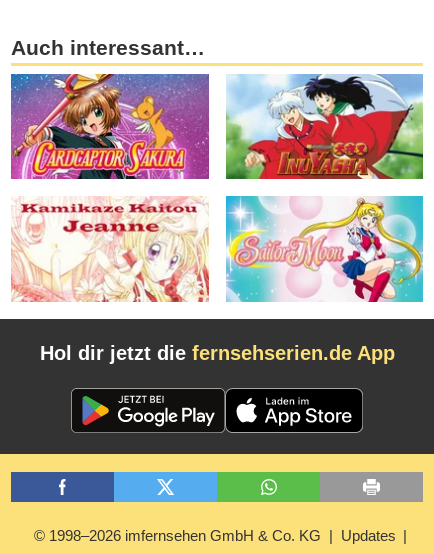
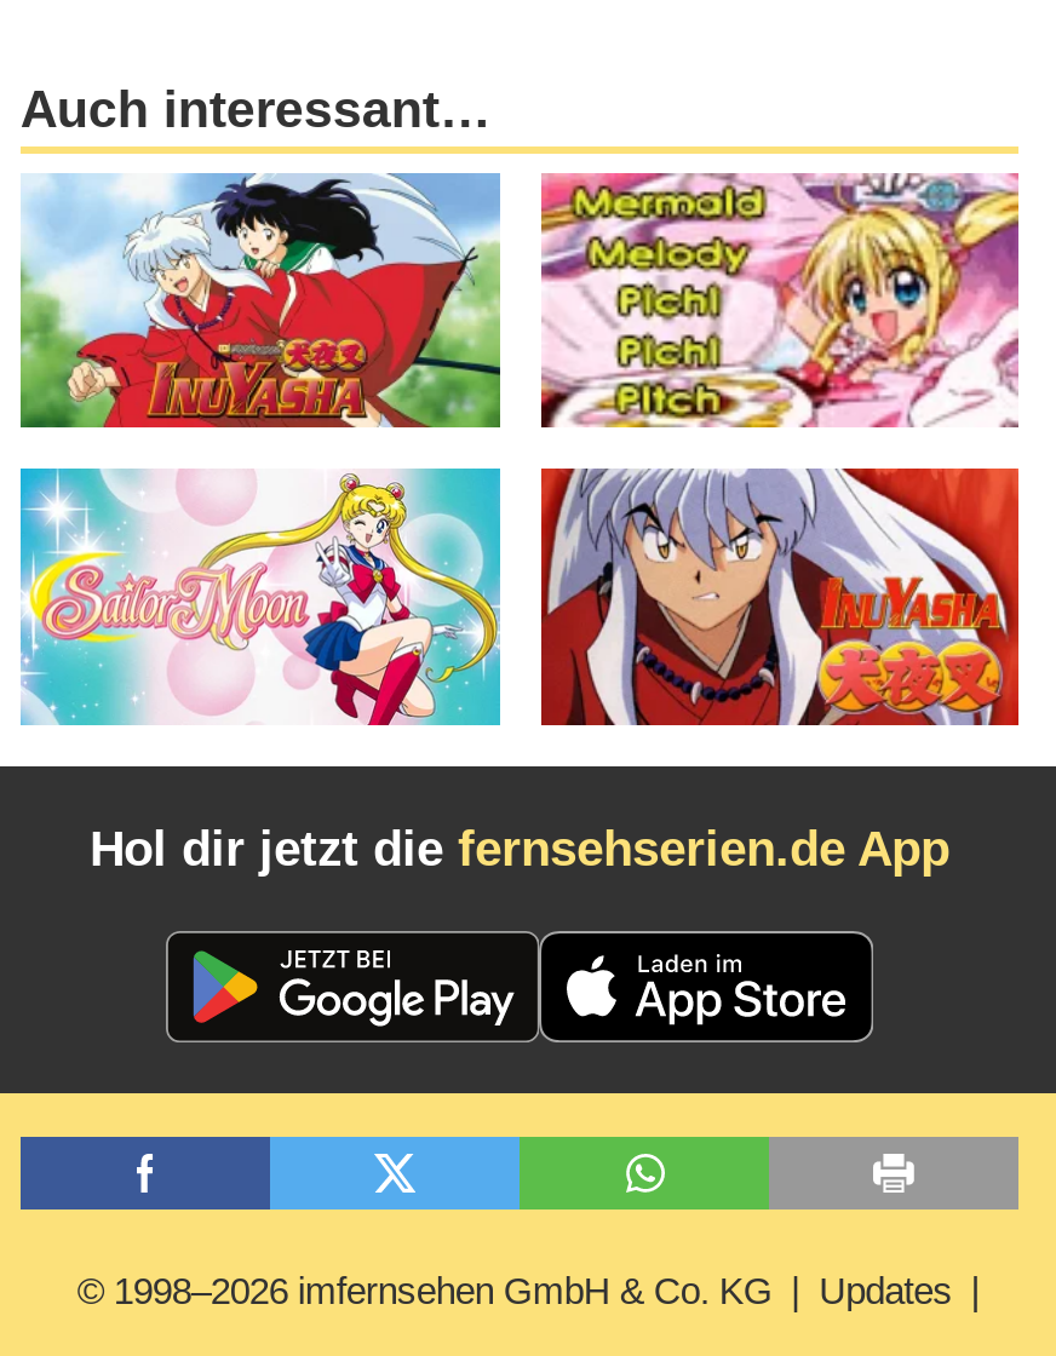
[10,73,210,180] [image] -> [18,171,503,430] [image]
[225,73,424,180] [image] -> [539,171,1021,430] [image]
[10,196,210,303] [image] -> [18,466,503,728] [image]
[225,195,424,303] [image] -> [539,466,1021,728] [image]

